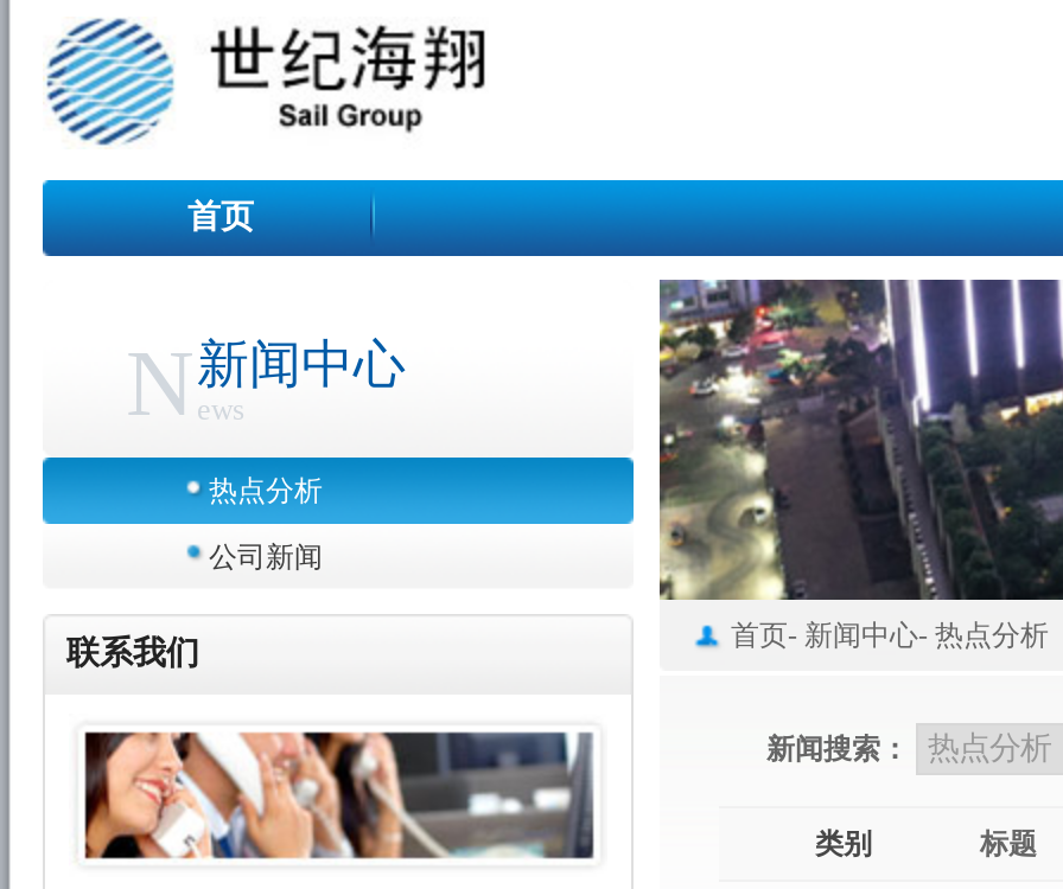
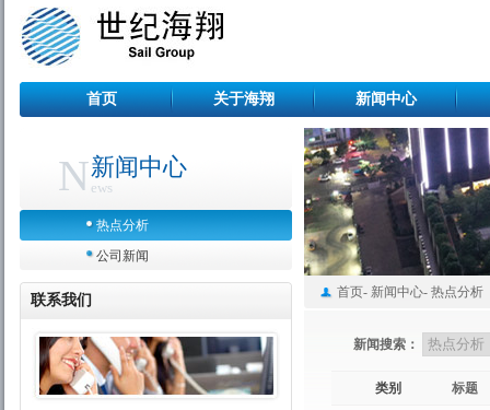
none -> [213,91,417,107] 关于海翔 | 新闻中心

